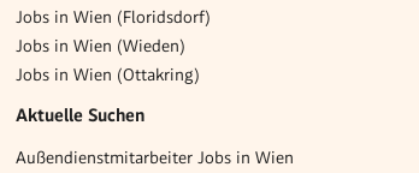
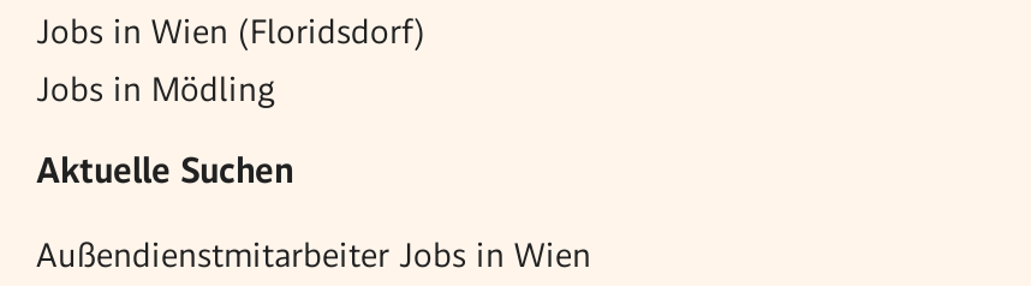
[16,36,200,84] Jobs in Wien (Wieden) | Jobs in Wien (Ottakring) -> [36,69,276,108] Jobs in Mödling

